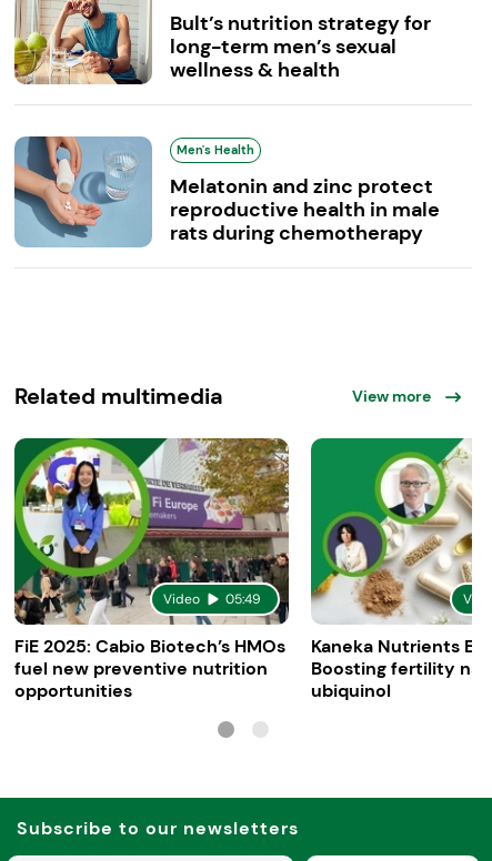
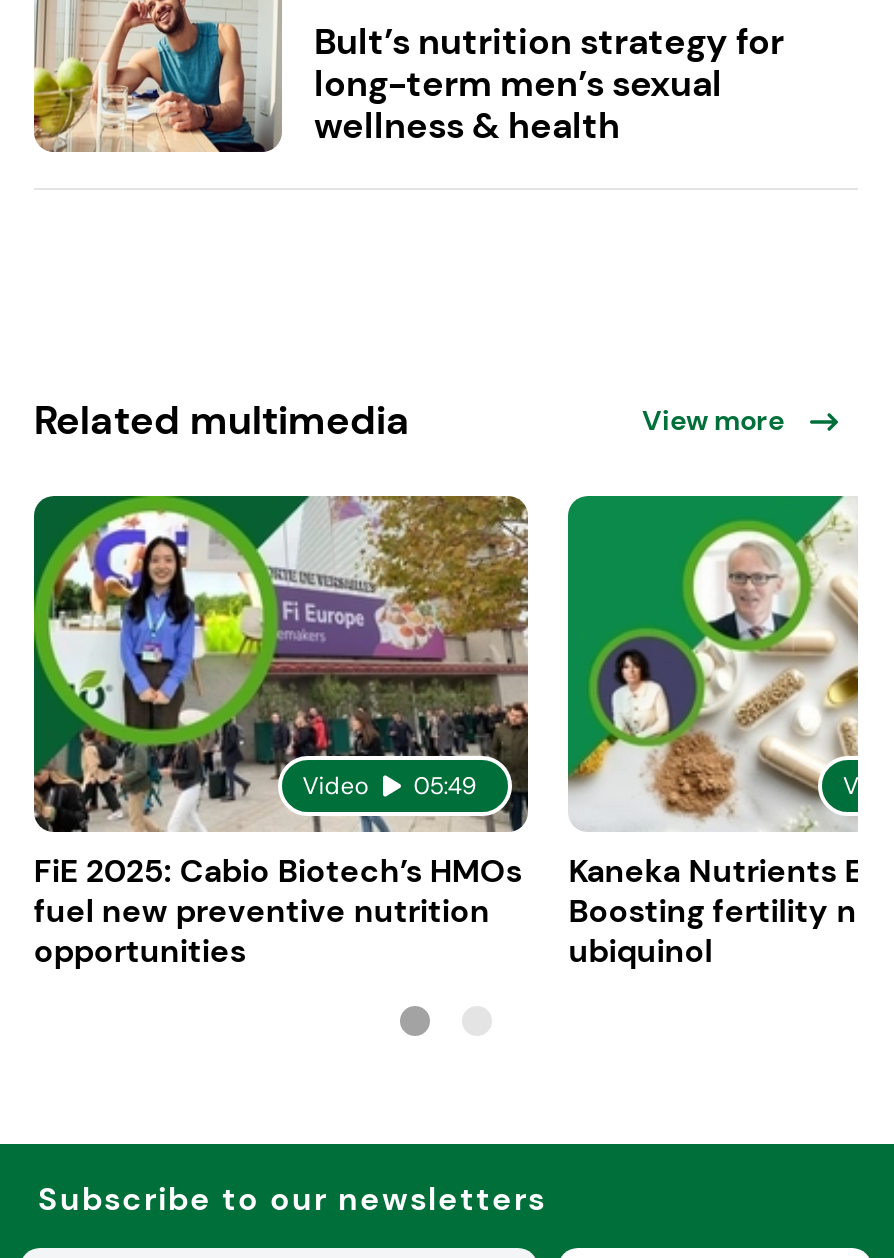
[14,135,440,247] [image] | Men's Health | Melatonin and zinc protect | reproductive health in male | rats during chemotherapy -> none

